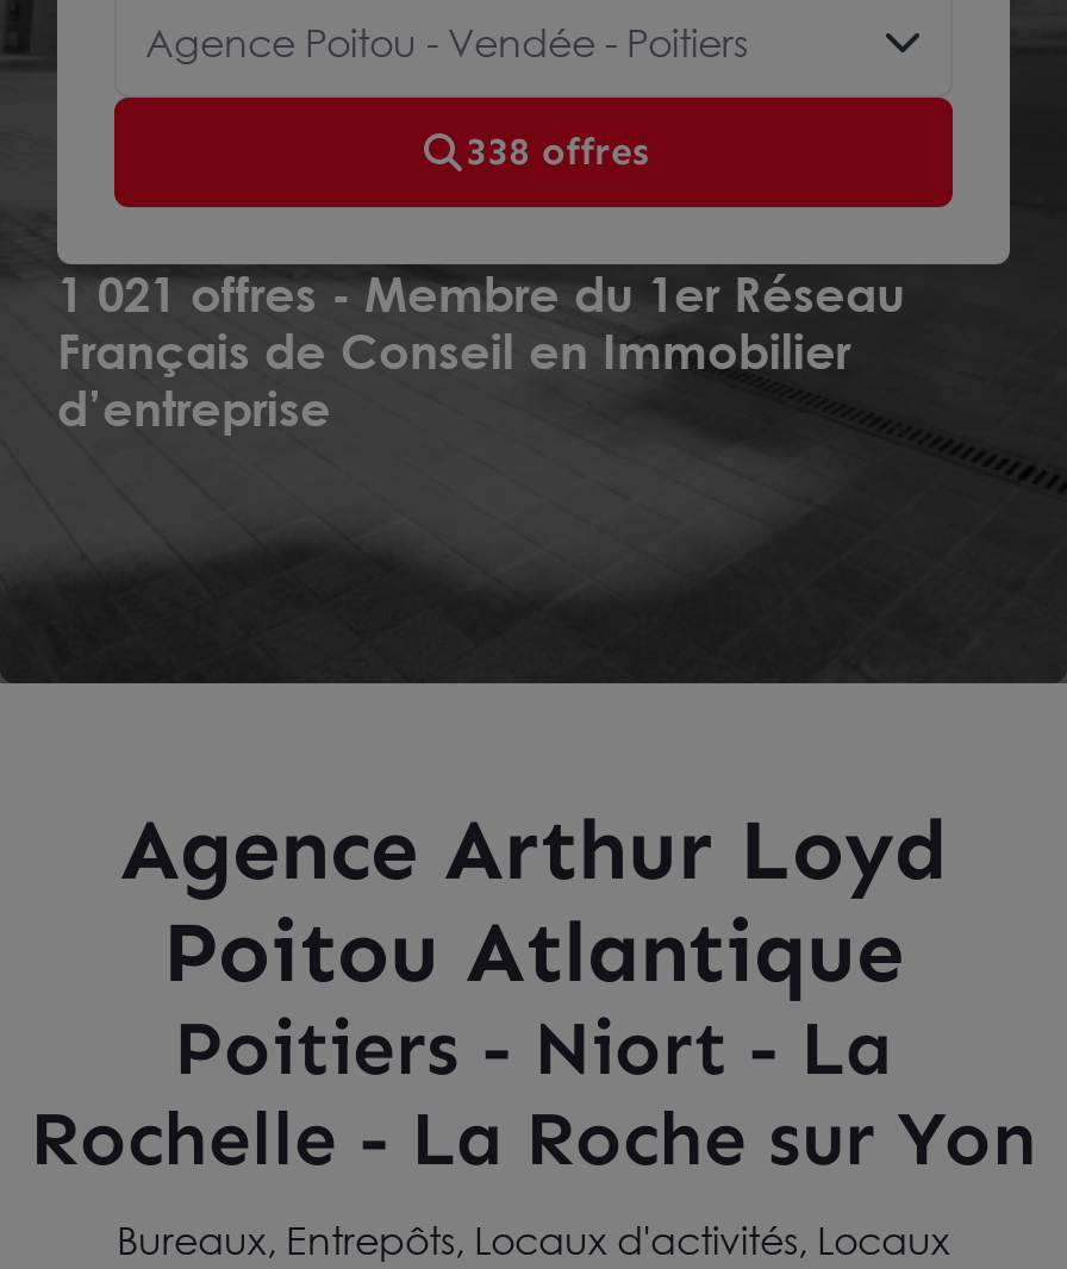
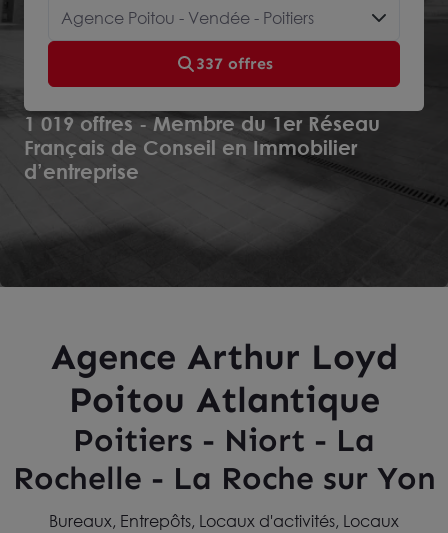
[466,129,649,174] 338 offres -> [195,54,272,73] 337 offres
[57,264,905,321] 1 021 offres - Membre du 1er Réseau -> [24,111,380,135] 1 019 offres - Membre du 1er Réseau

